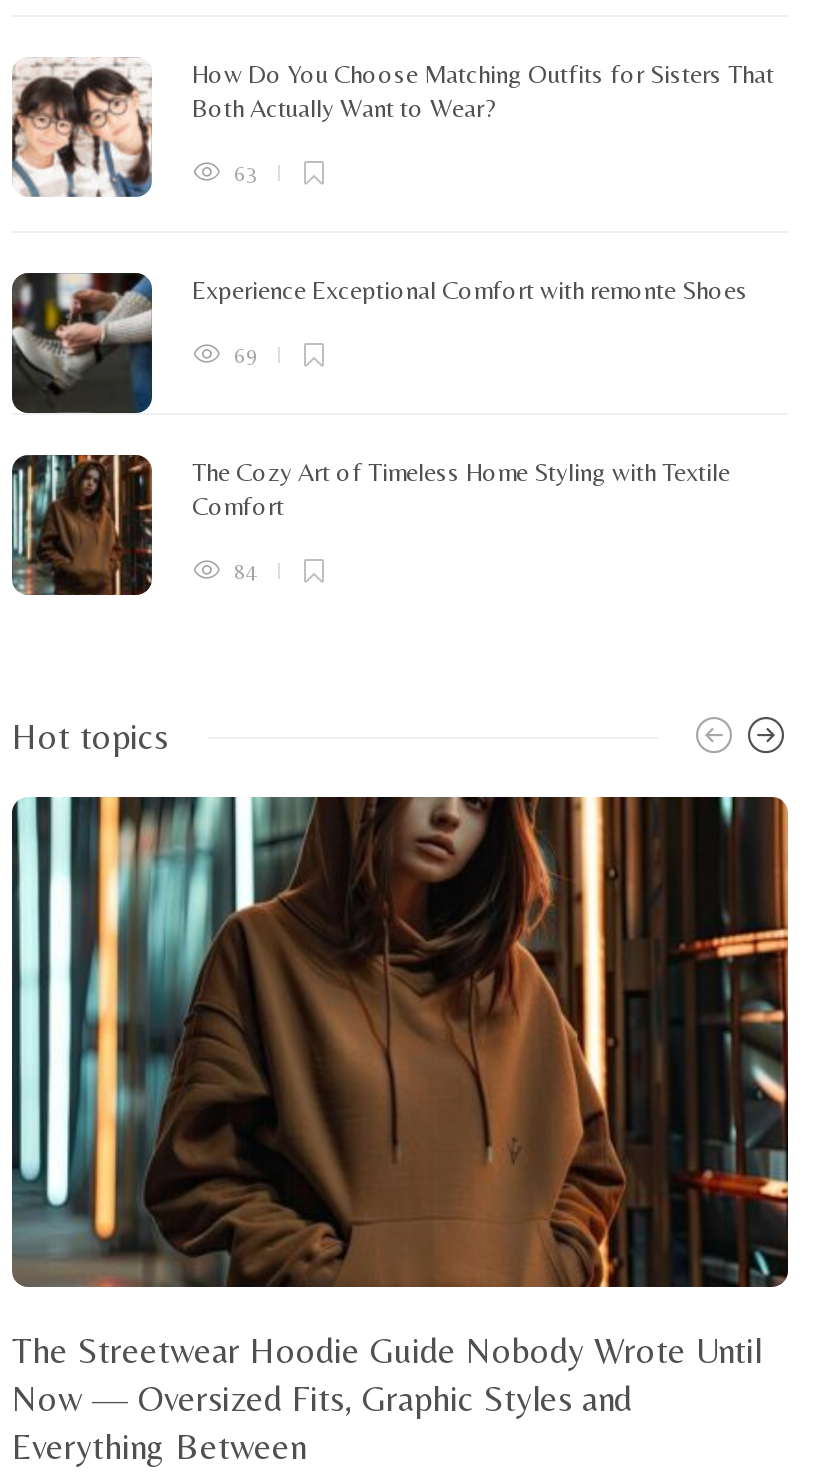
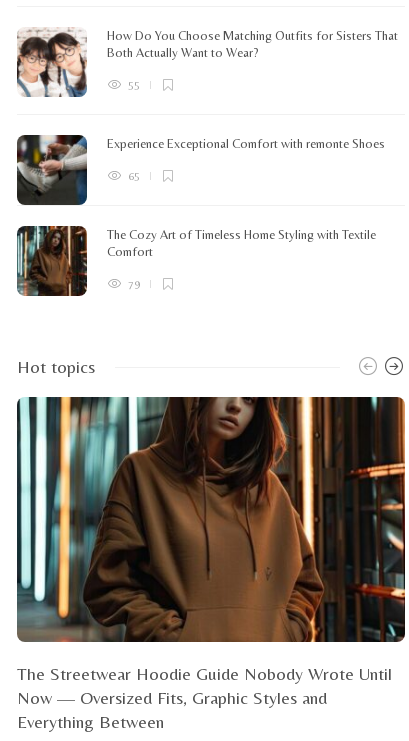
[228,161,258,185] 63 -> [125,79,140,91] 55
[228,343,258,367] 69 -> [125,170,140,182] 65
[228,559,258,583] 84 -> [125,278,140,290] 79

